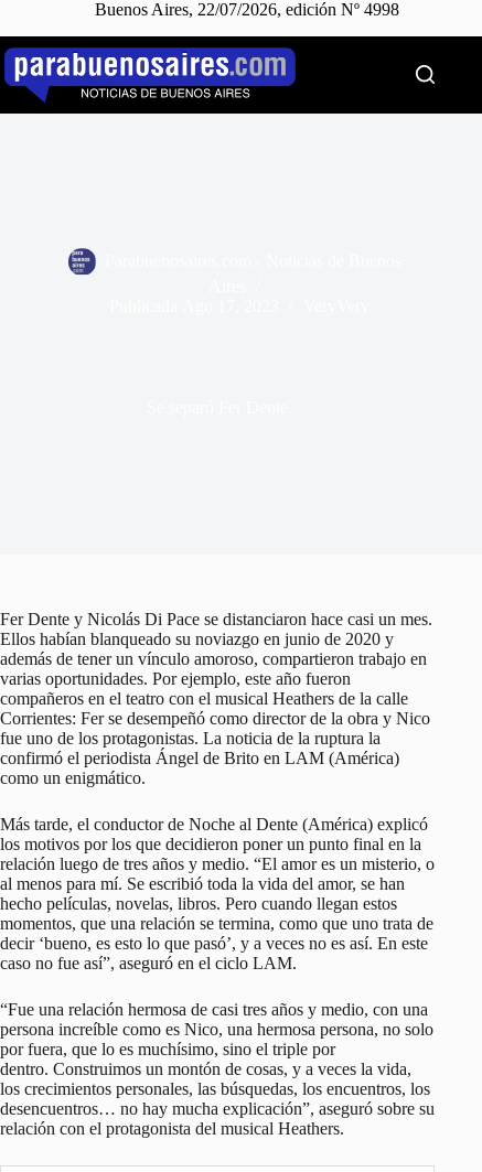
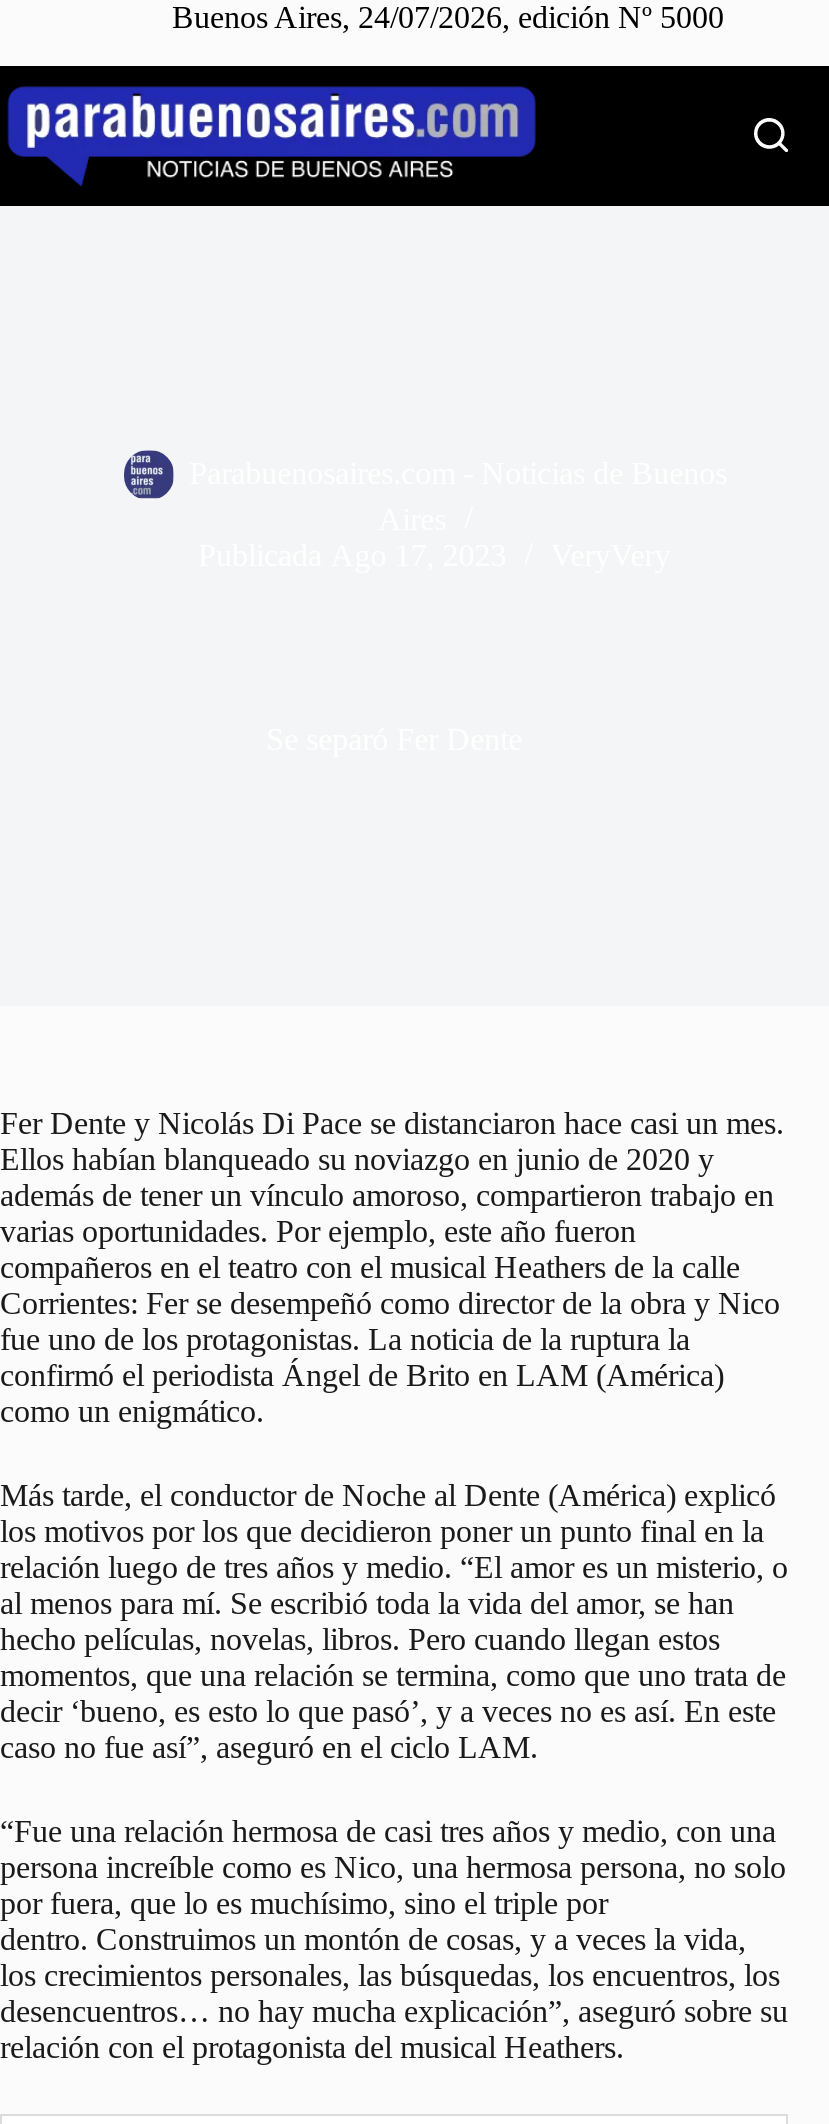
[95,0,399,19] Buenos Aires, 22/07/2026, edición Nº 4998 -> [172,0,724,34] Buenos Aires, 24/07/2026, edición Nº 5000

